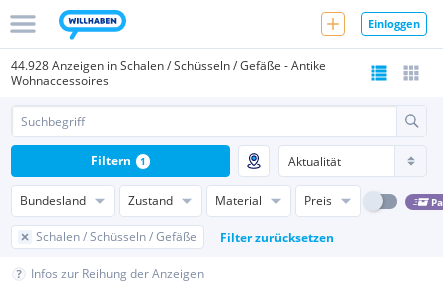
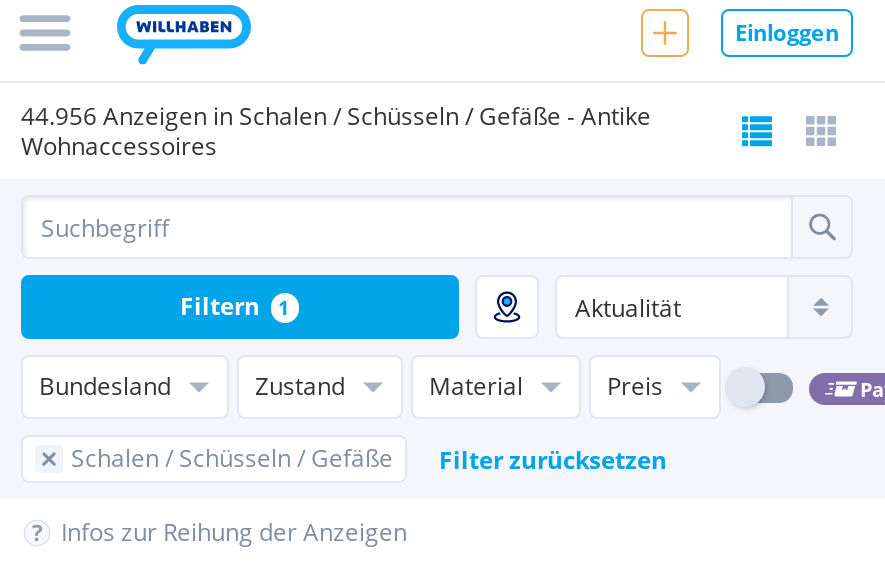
[11,57,326,74] 44.928 Anzeigen in Schalen / Schüsseln / Gefäße - Antike -> [21,99,651,133] 44.956 Anzeigen in Schalen / Schüsseln / Gefäße - Antike

